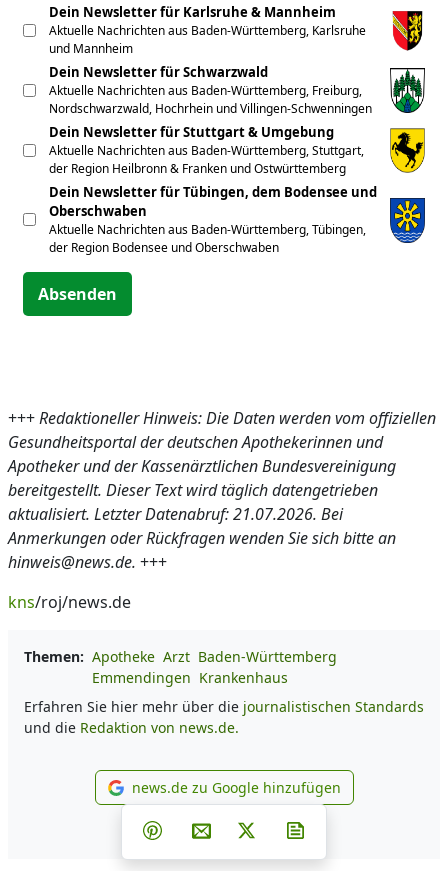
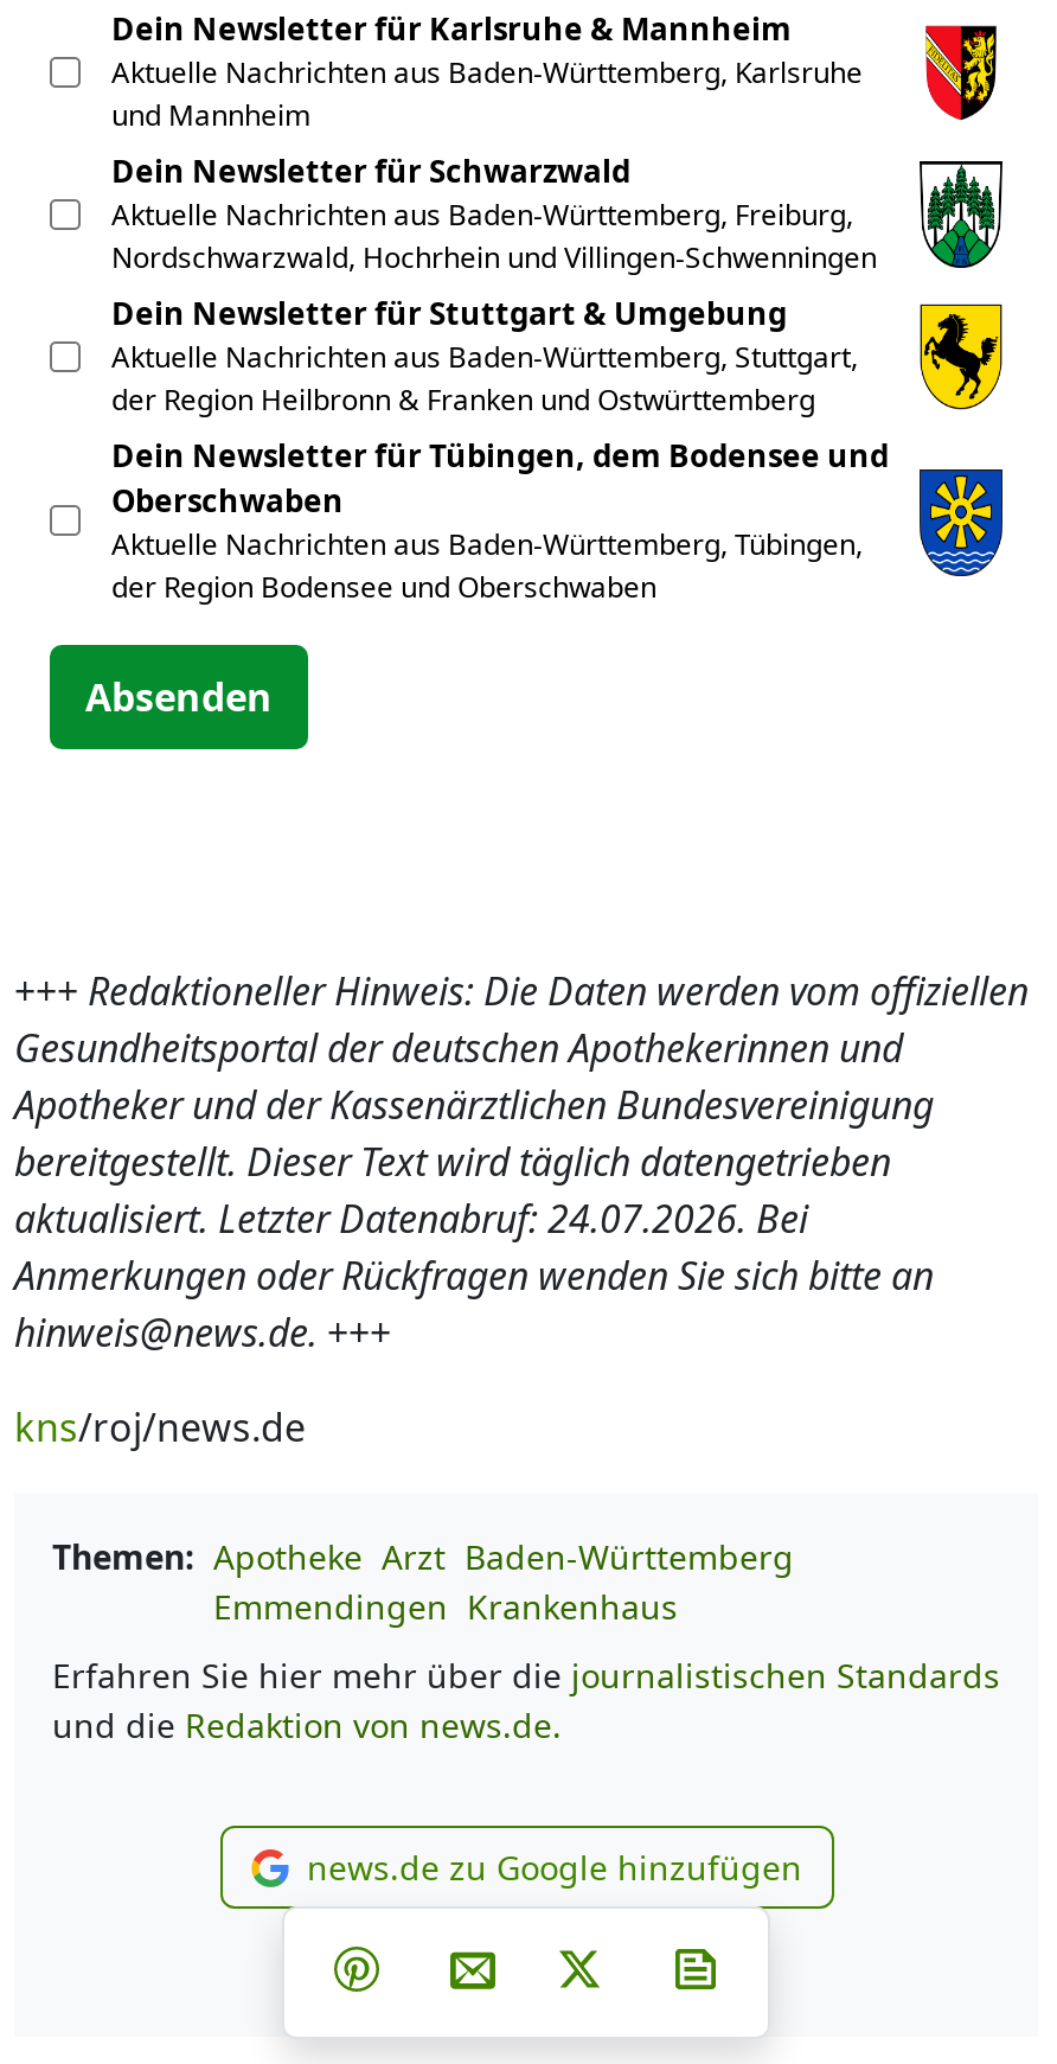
[8,503,343,525] aktualisiert. Letzter Datenabruf: 21.07.2026. Bei -> [14,1193,808,1245] aktualisiert. Letzter Datenabruf: 24.07.2026. Bei

